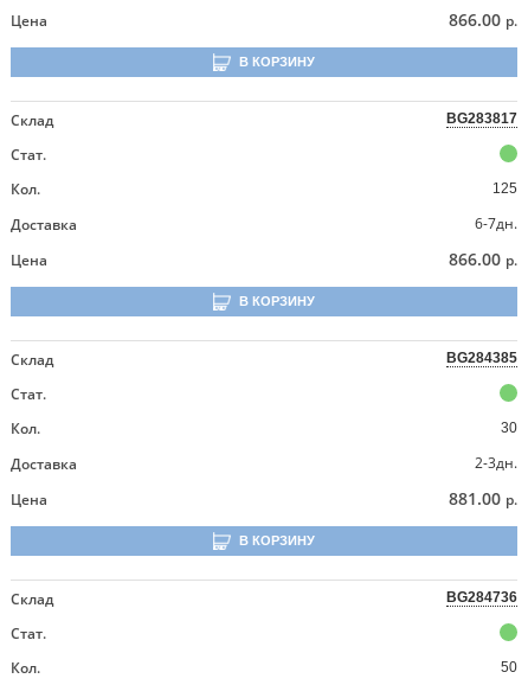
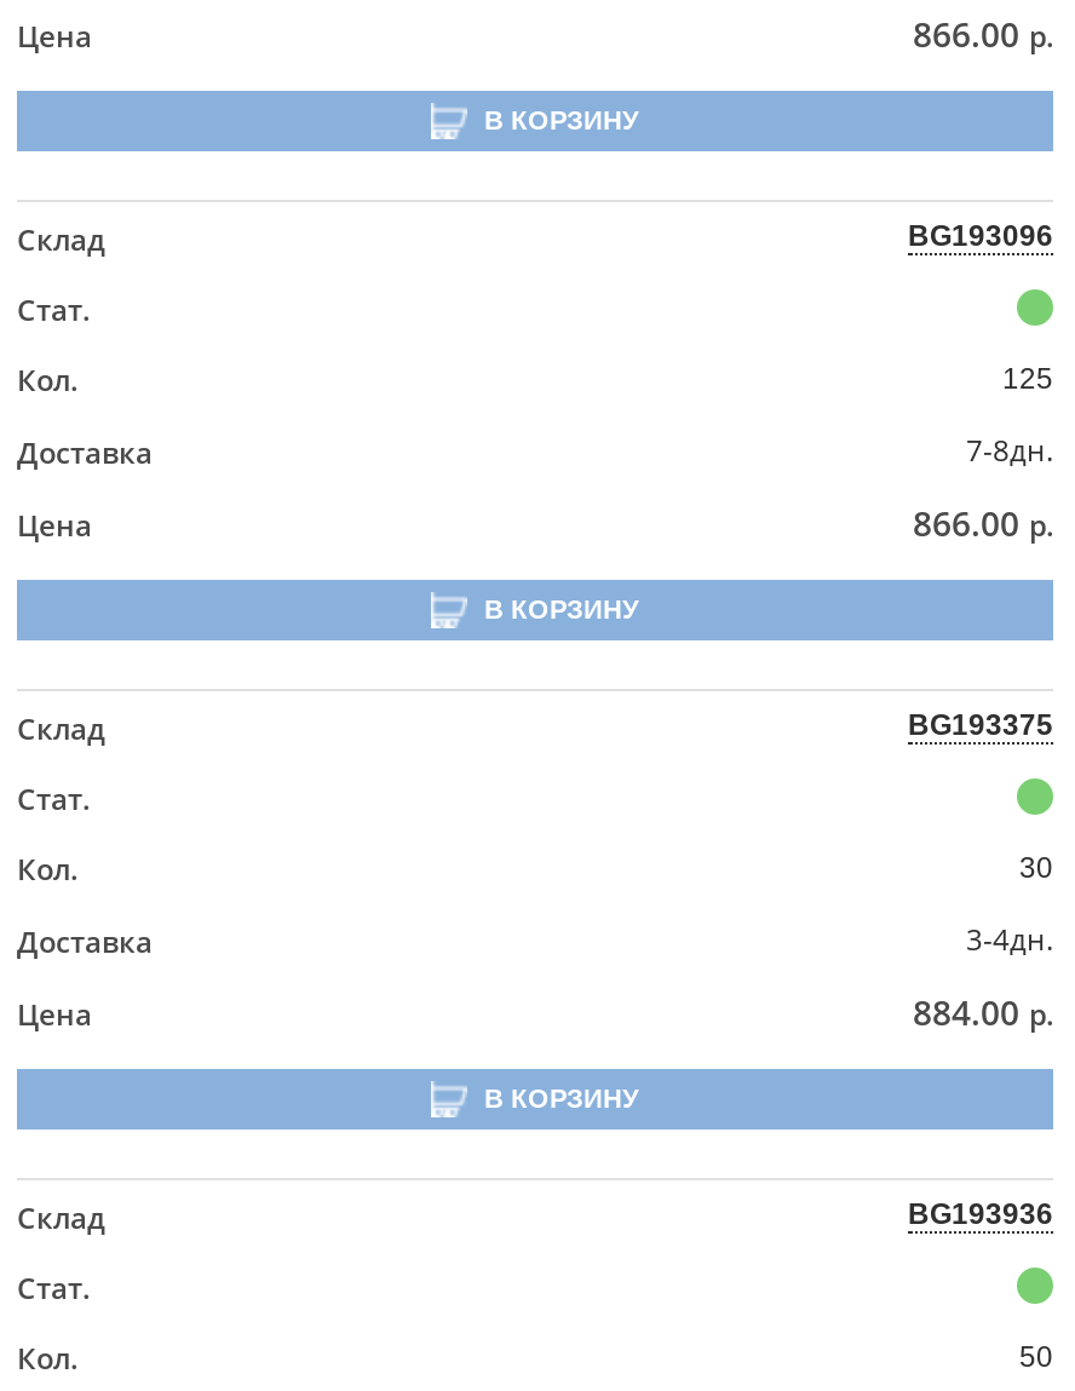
[446,110,517,127] BG283817 -> [908,219,1053,253] BG193096
[475,213,517,233] 6-7дн. -> [966,430,1053,471] 7-8дн.
[446,350,517,366] BG284385 -> [908,708,1053,742] BG193375
[475,453,517,473] 2-3дн. -> [966,919,1053,960] 3-4дн.
[449,487,517,510] 881.00 р. -> [913,989,1053,1035] 884.00 р.
[446,589,517,606] BG284736 -> [908,1197,1053,1231] BG193936

